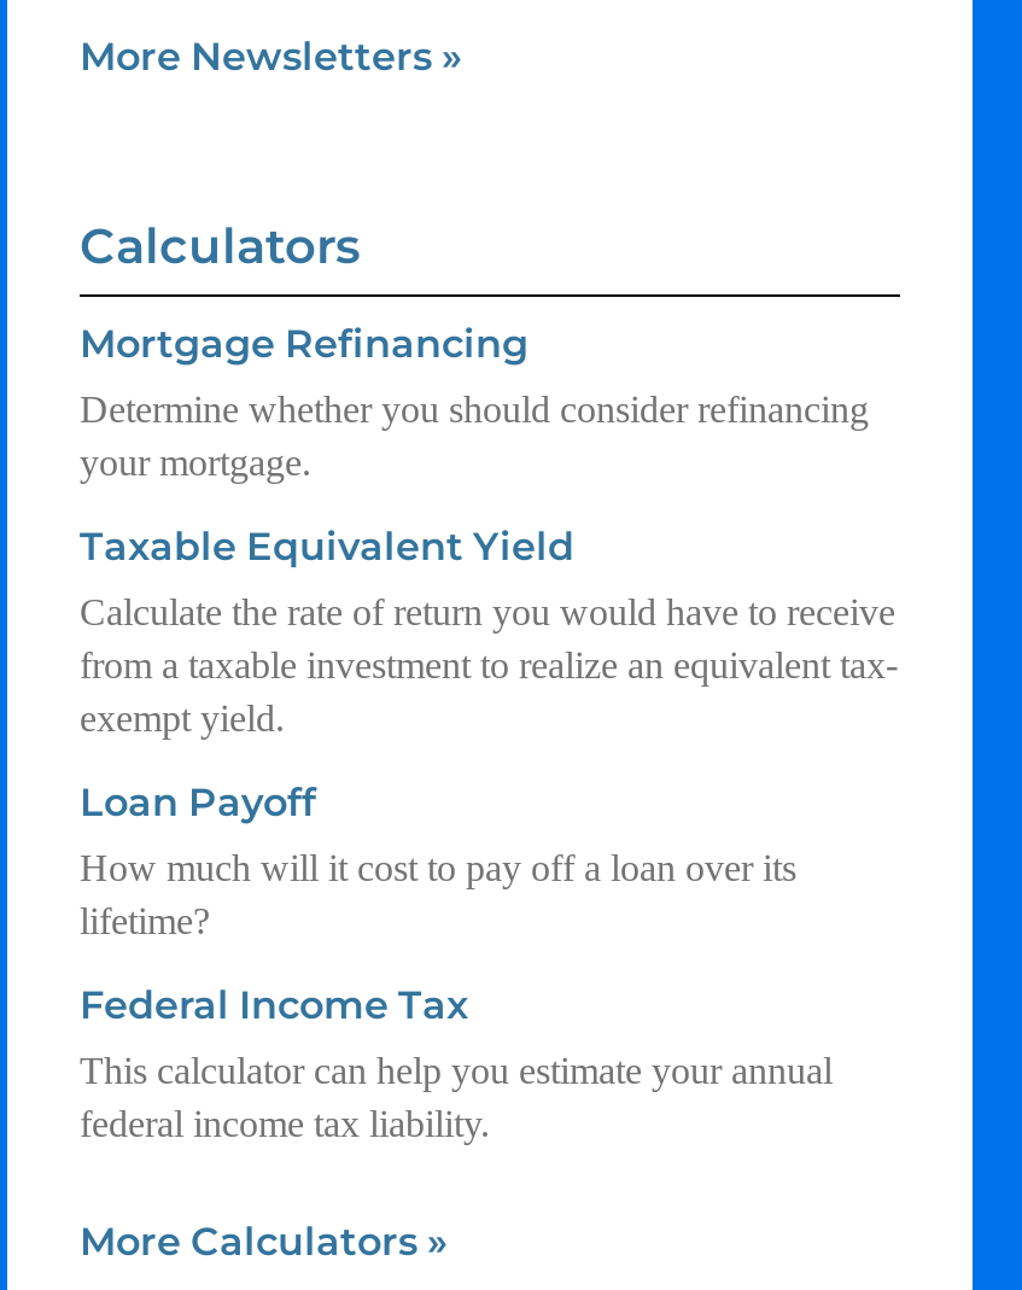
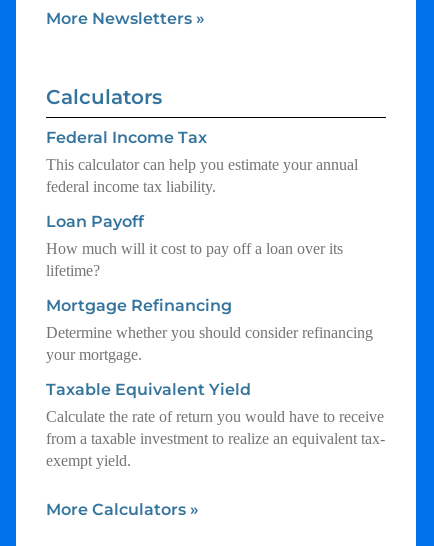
moved [80,321,898,739] -> [46,296,385,469]: Mortgage Refinancing | Determine whether you should consider refinancing | your mortgage. | Taxable Equivalent Yield | Calculate the rate of return you would have to receive | from a taxable investment to realize an equivalent tax- | exempt yield.
moved [80,780,833,1144] -> [46,128,358,279]: Federal Income Tax | This calculator can help you estimate your annual | federal income tax liability. | Loan Payoff | How much will it cost to pay off a loan over its | lifetime?

